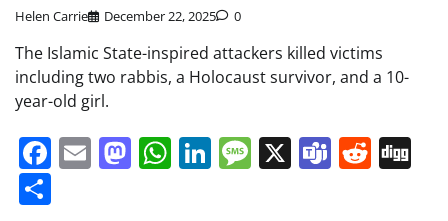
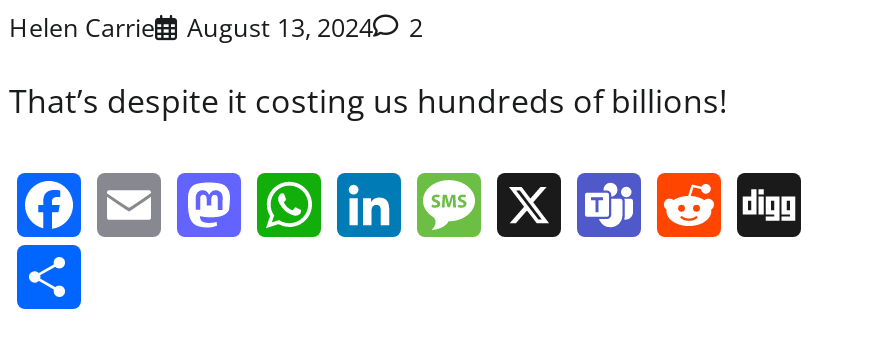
[104,7,241,25] December 22, 2025 | 0 -> [187,9,423,45] August 13, 2024 | 2
[15,42,409,112] The Islamic State-inspired attackers killed victims | including two rabbis, a Holocaust survivor, and a 10- | year-old girl. -> [9,79,727,123] That’s despite it costing us hundreds of billions!

